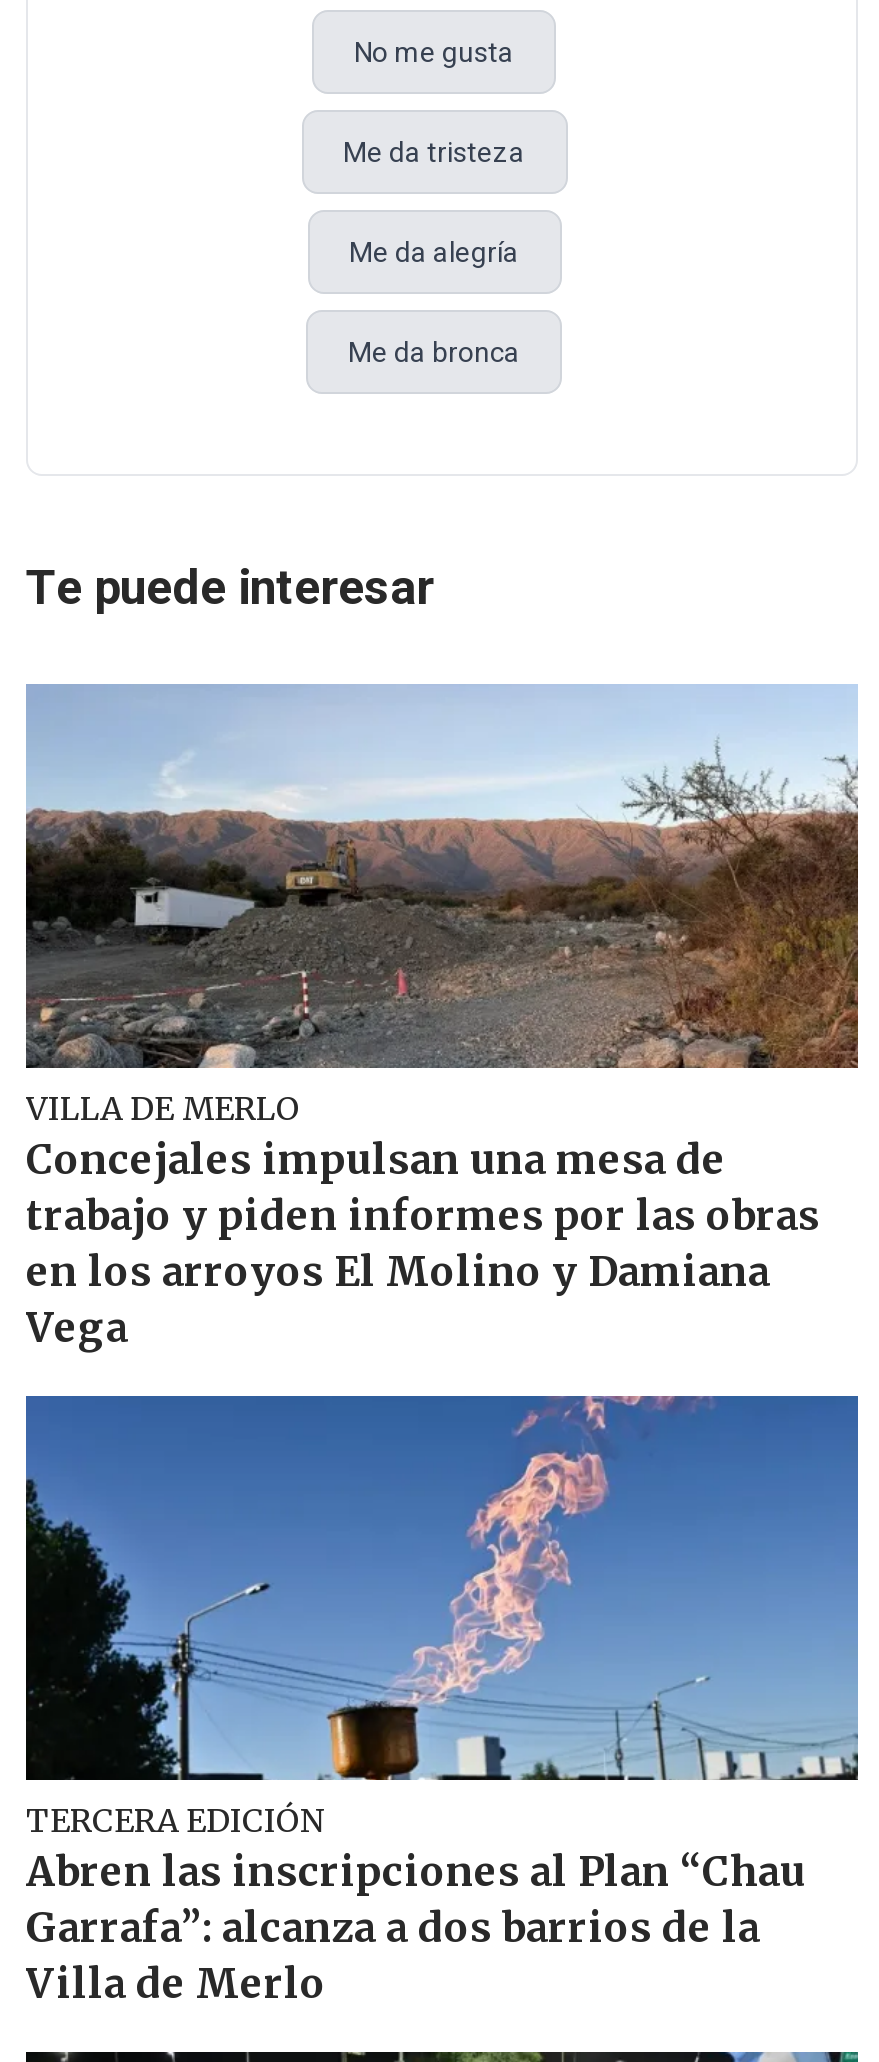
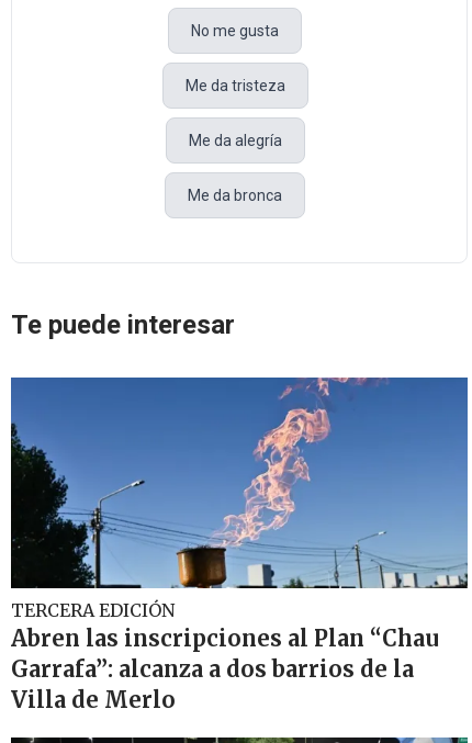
[24,684,860,1352] [image] | VILLA DE MERLO | Concejales impulsan una mesa de | trabajo y piden informes por las obras | en los arroyos El Molino y Damiana | Vega -> none

